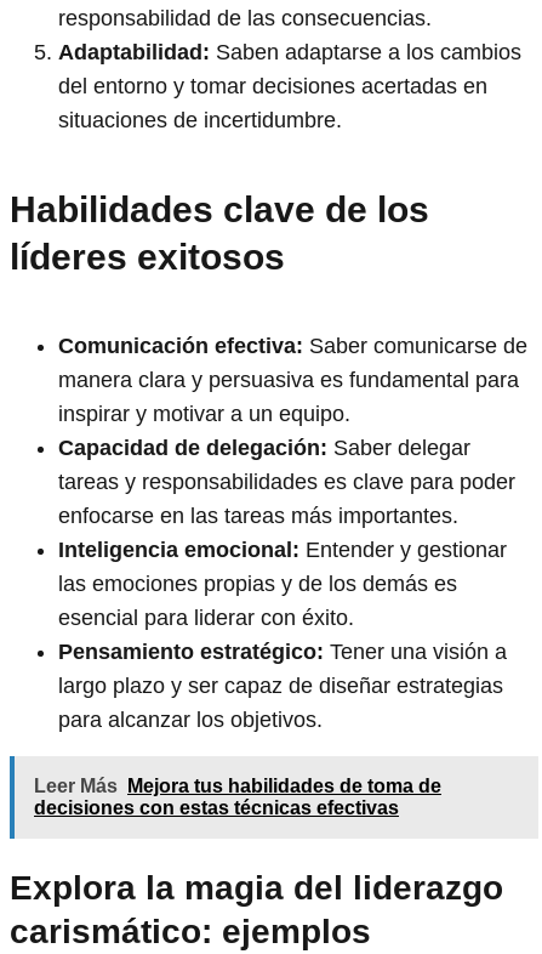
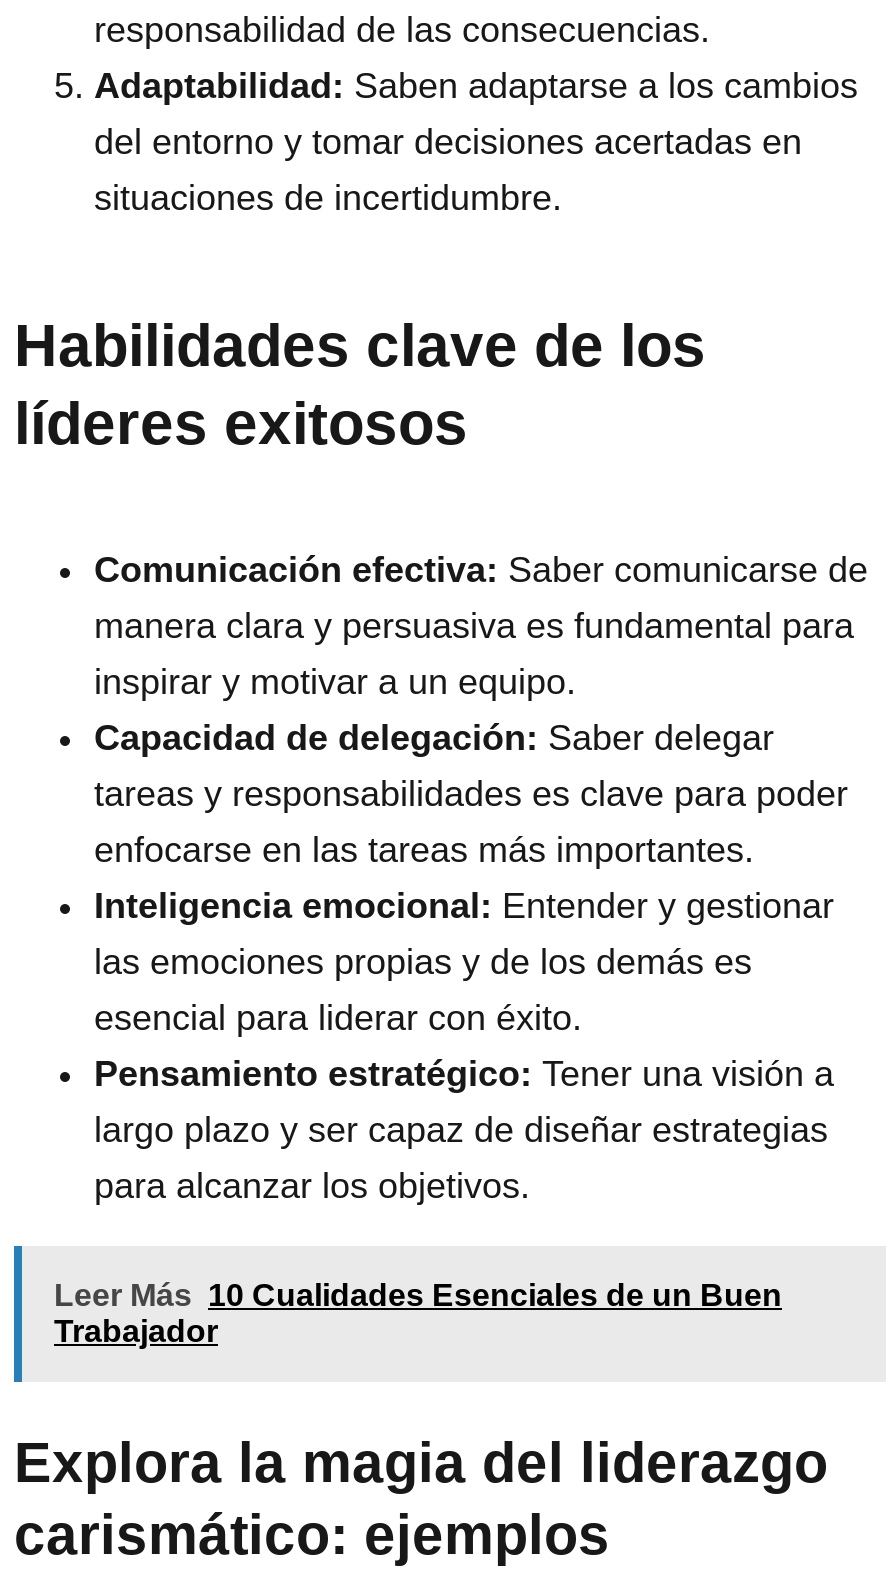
[34,776,441,818] Leer Más Mejora tus habilidades de toma de | decisiones con estas técnicas efectivas -> [54,1278,782,1348] Leer Más 10 Cualidades Esenciales de un Buen | Trabajador

